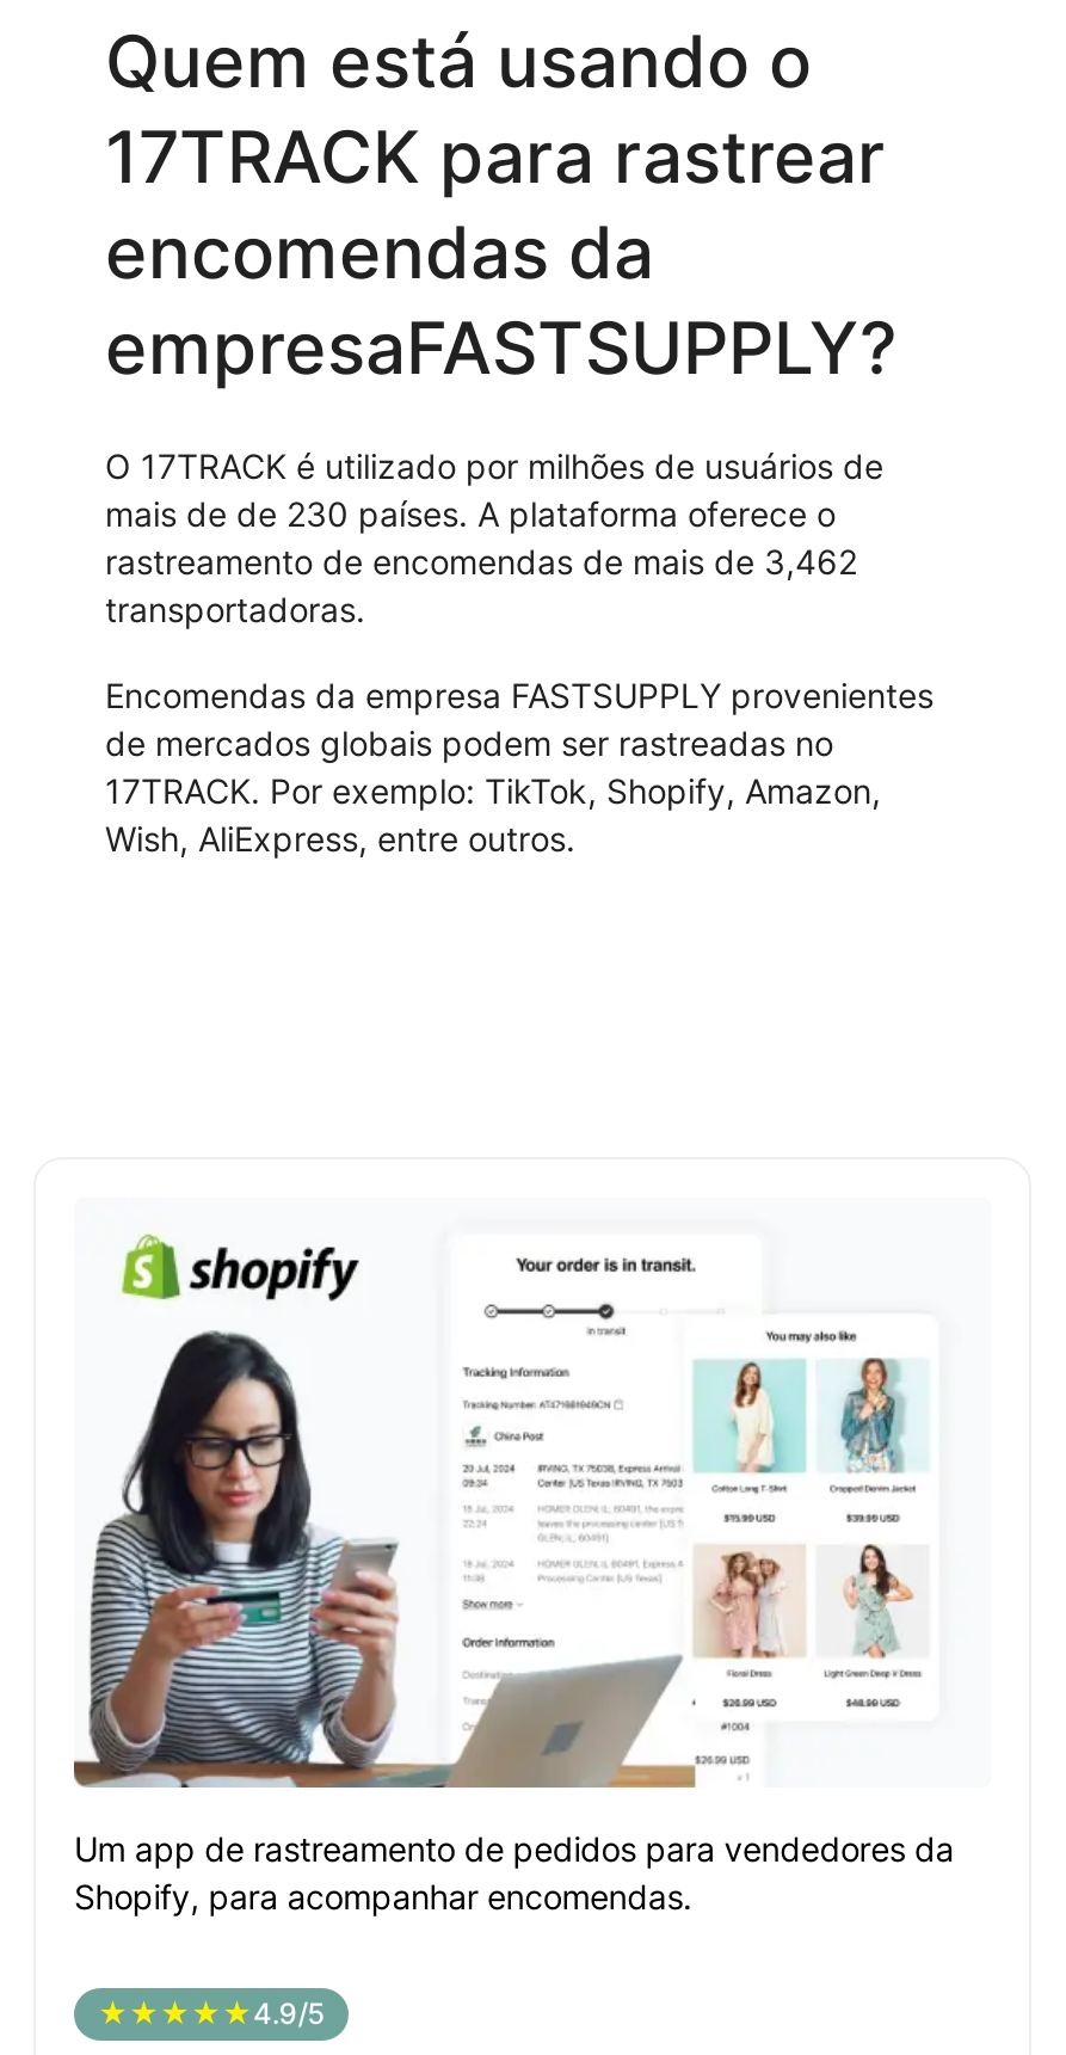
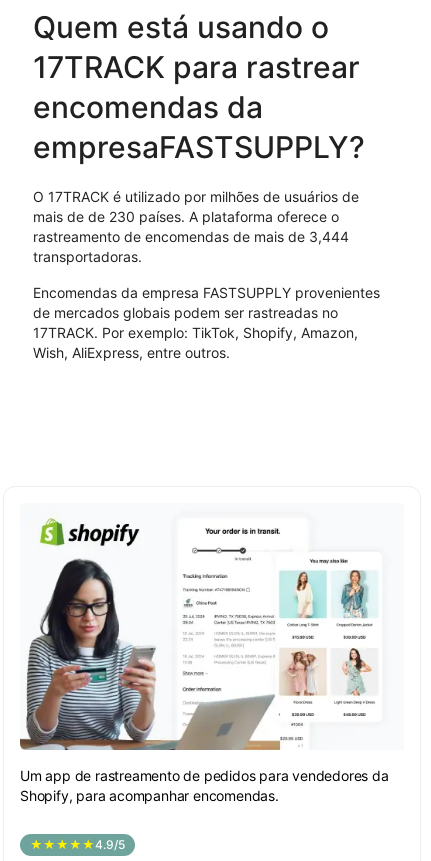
[105,540,857,581] rastreamento de encomendas de mais de 3,462 -> [33,228,349,245] rastreamento de encomendas de mais de 3,444

